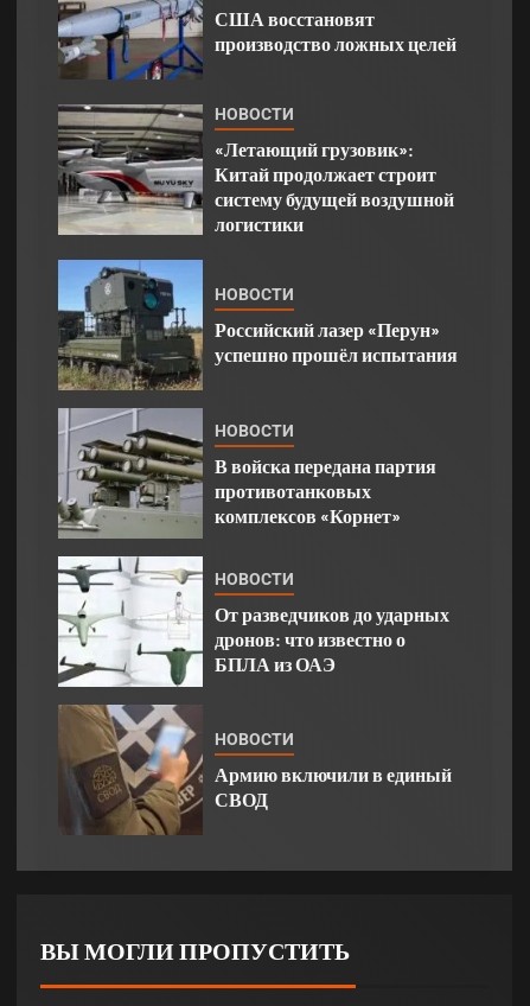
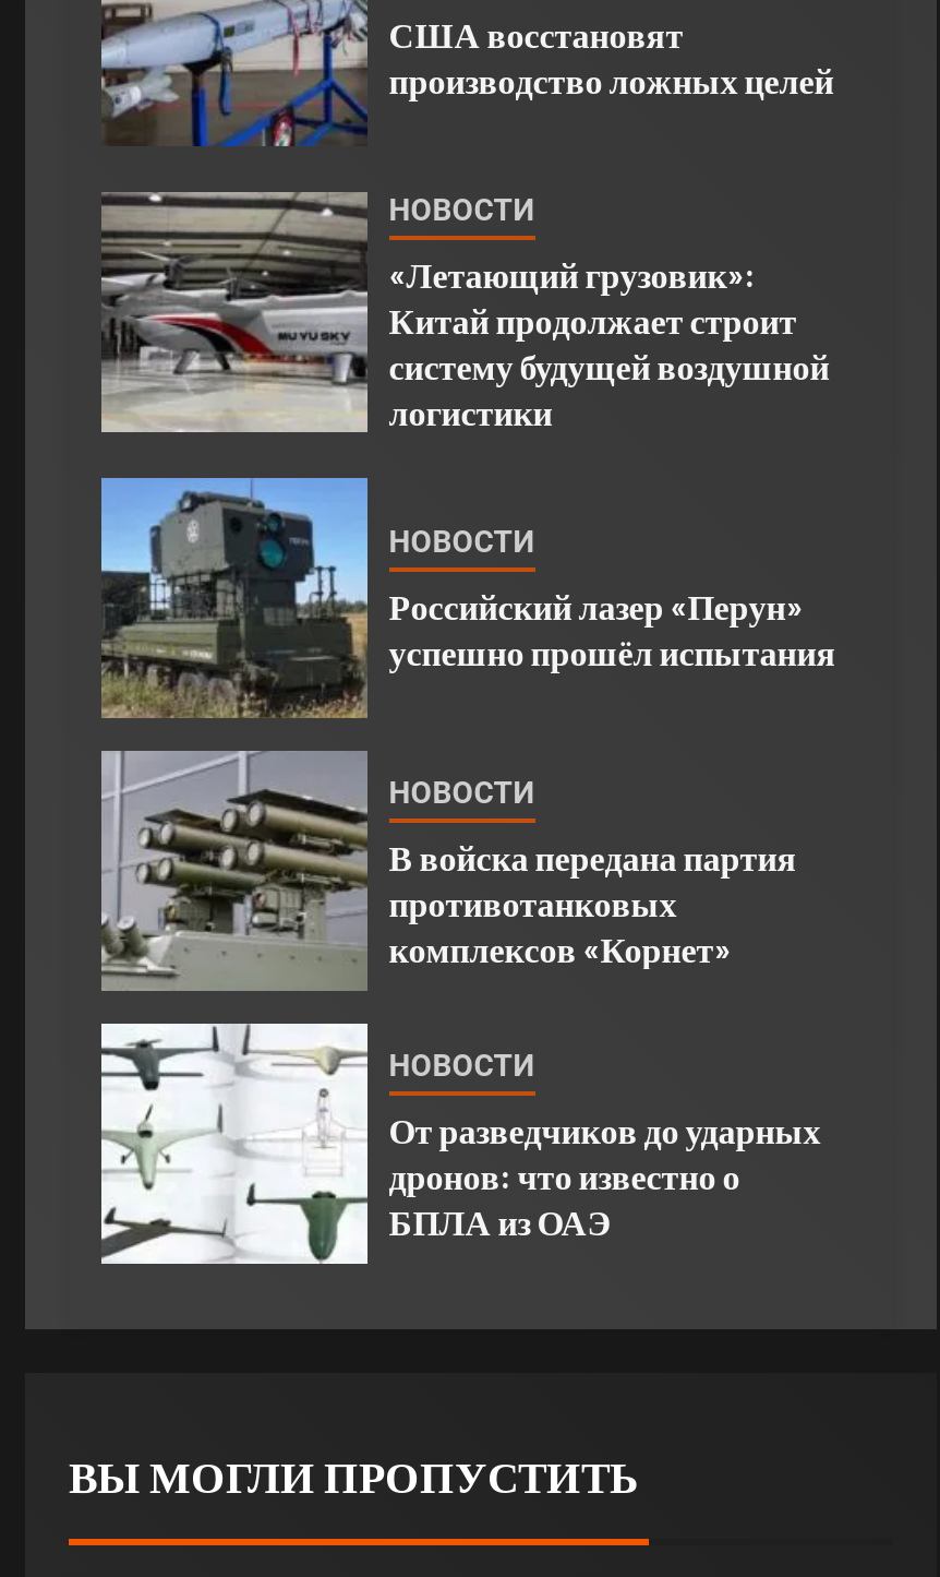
[58,705,452,835] [image] | НОВОСТИ | Армию включили в единый | СВОД -> none

